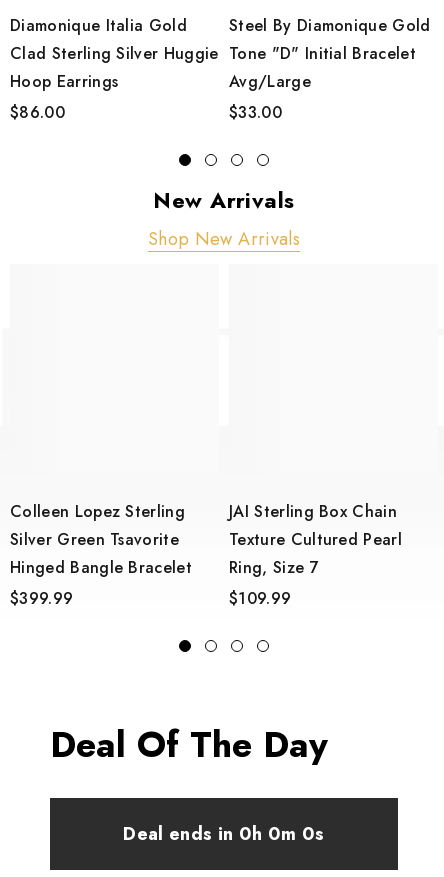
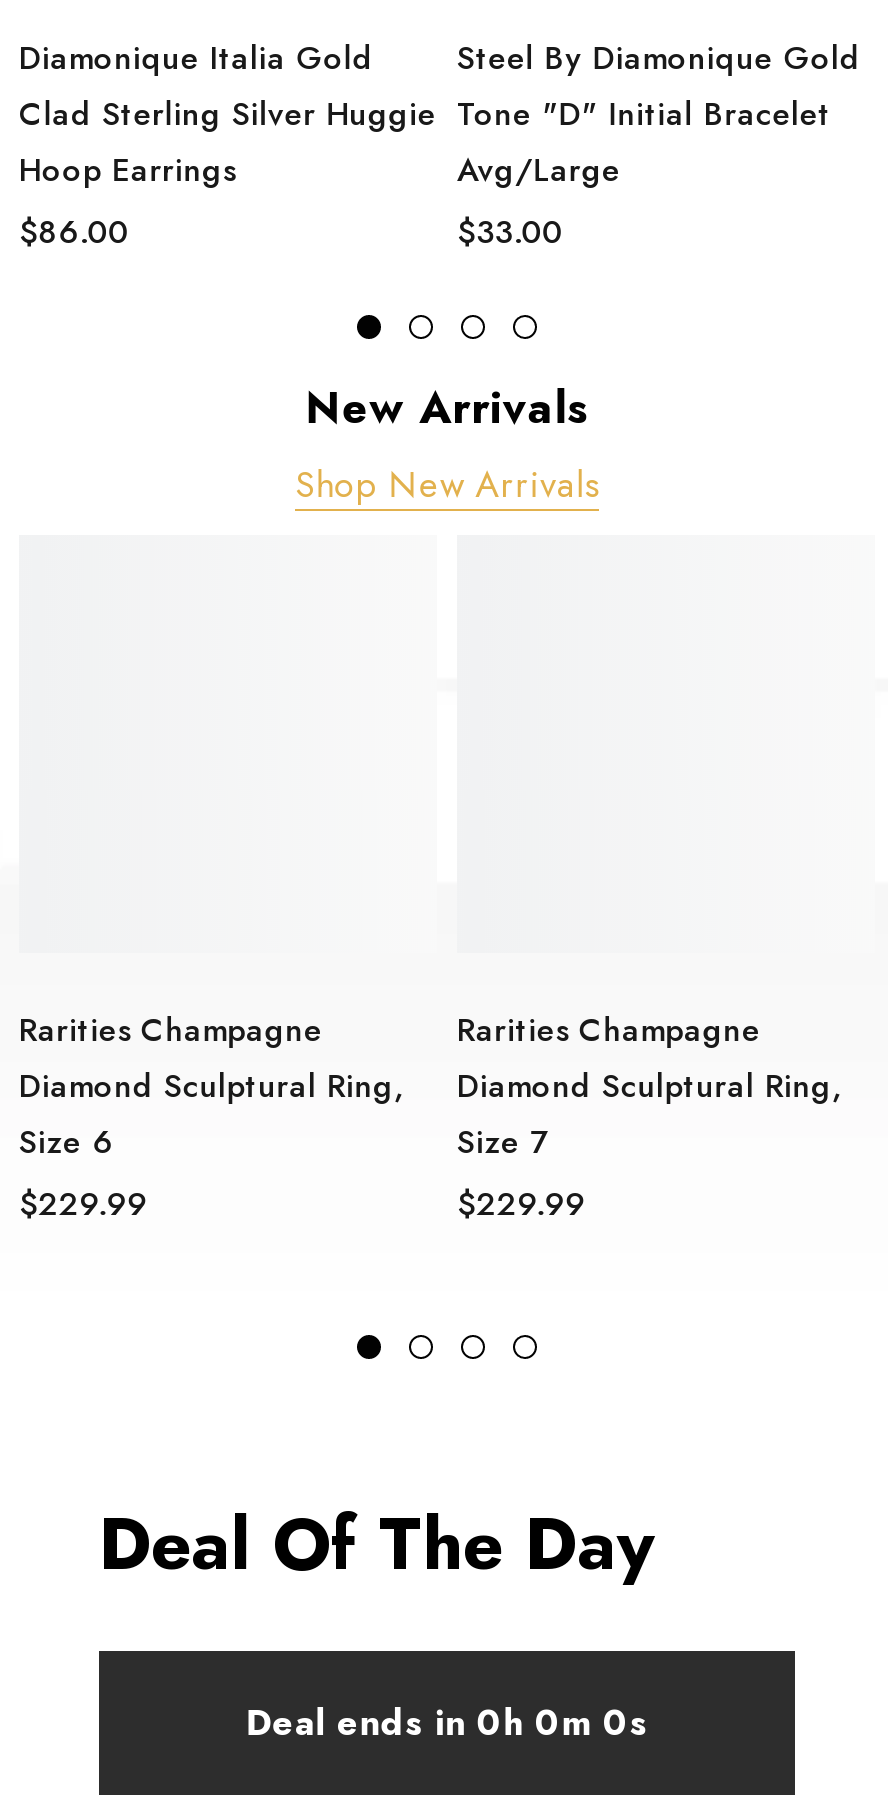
[10,500,192,610] Colleen Lopez Sterling | Silver Green Tsavorite | Hinged Bangle Bracelet | $399.99 -> [19,1008,404,1228] Rarities Champagne | Diamond Sculptural Ring, | Size 6 | $229.99
[229,500,402,610] JAI Sterling Box Chain | Texture Cultured Pearl | Ring, Size 7 | $109.99 -> [457,1008,842,1228] Rarities Champagne | Diamond Sculptural Ring, | Size 7 | $229.99

